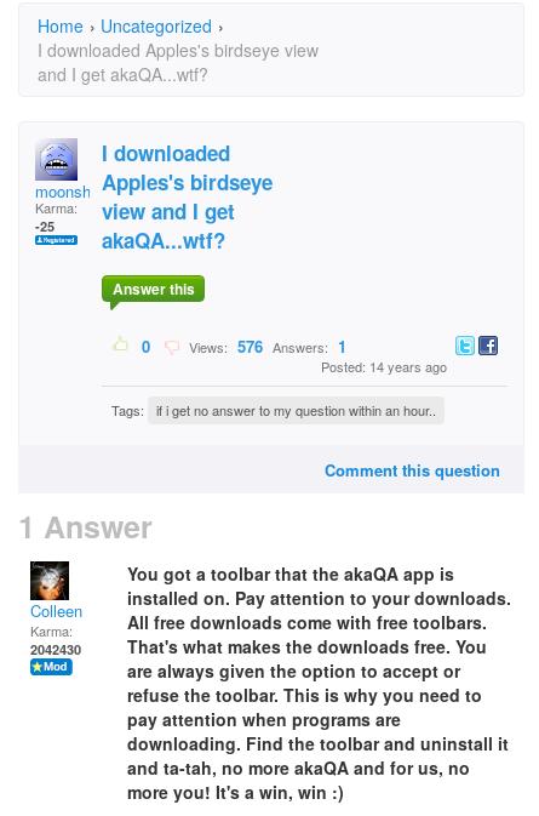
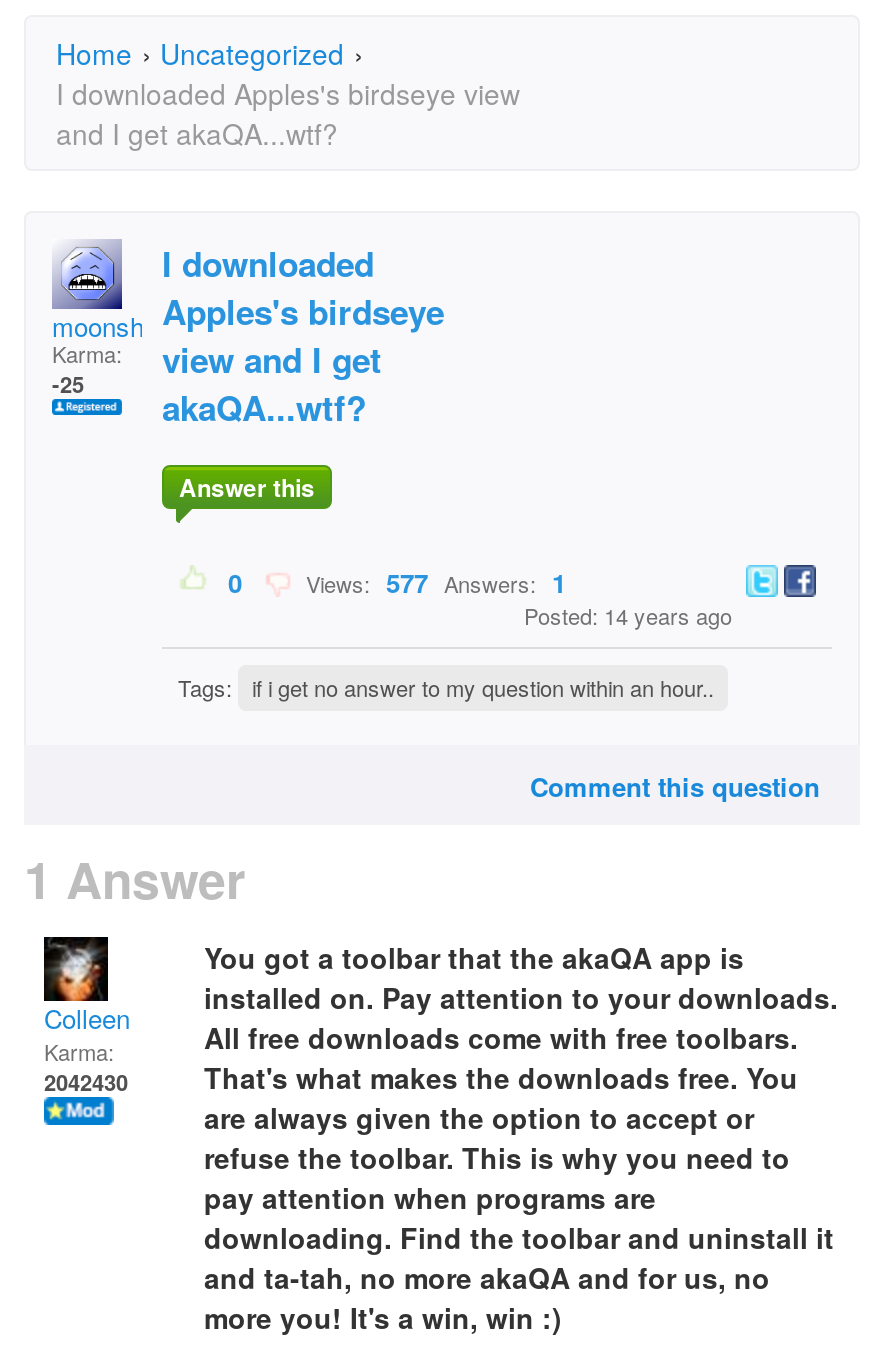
[182,335,346,358] Views: 576 Answers: 1 -> [294,563,566,601] Views: 577 Answers: 1

